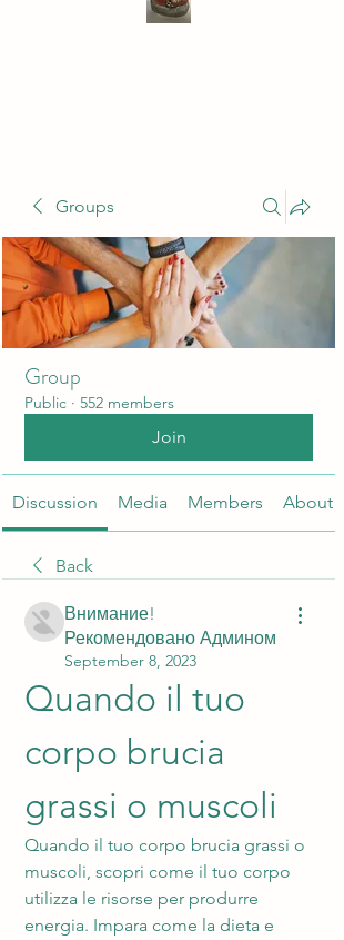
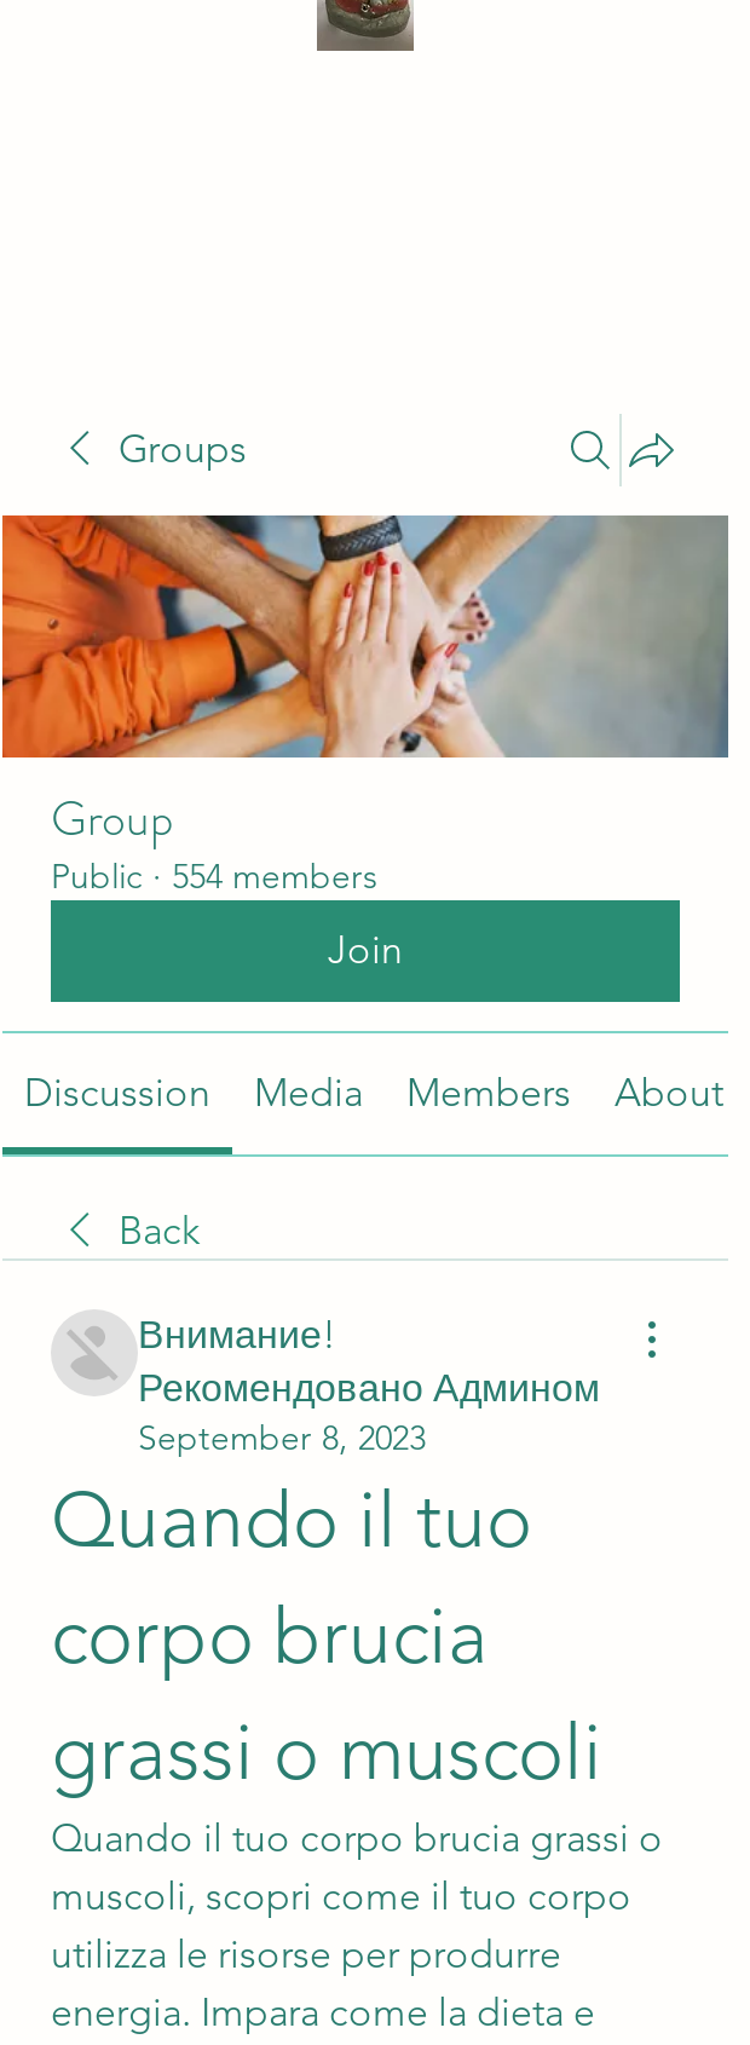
[24,393,174,413] Public · 552 members -> [51,854,377,898] Public · 554 members

